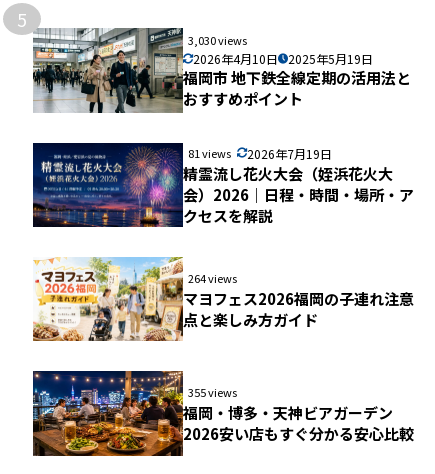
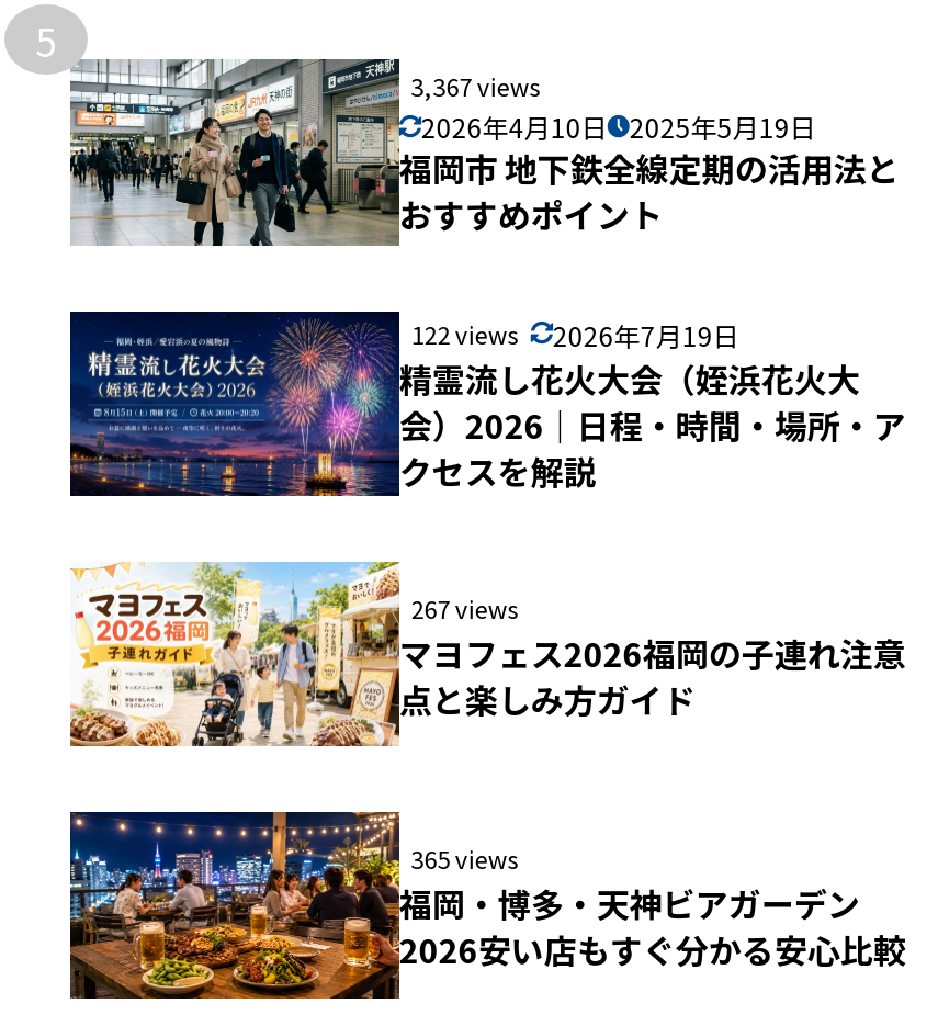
[188,32,247,48] 3,030 views -> [411,69,541,104] 3,367 views
[188,145,332,162] 81 views 2026年7月19日 -> [411,315,739,353] 122 views 2026年7月19日
[188,270,237,286] 264 views -> [411,589,519,625] 267 views
[188,384,237,400] 355 views -> [411,841,519,876] 365 views

